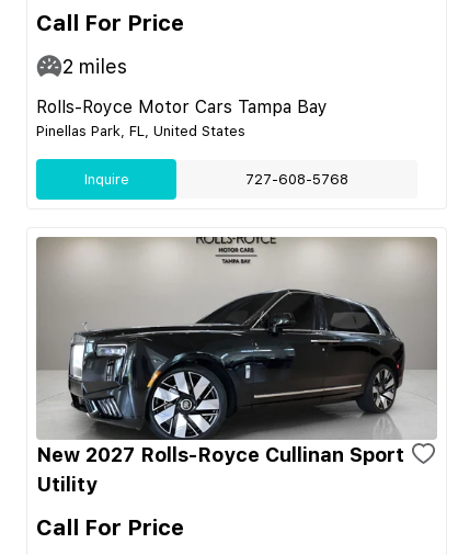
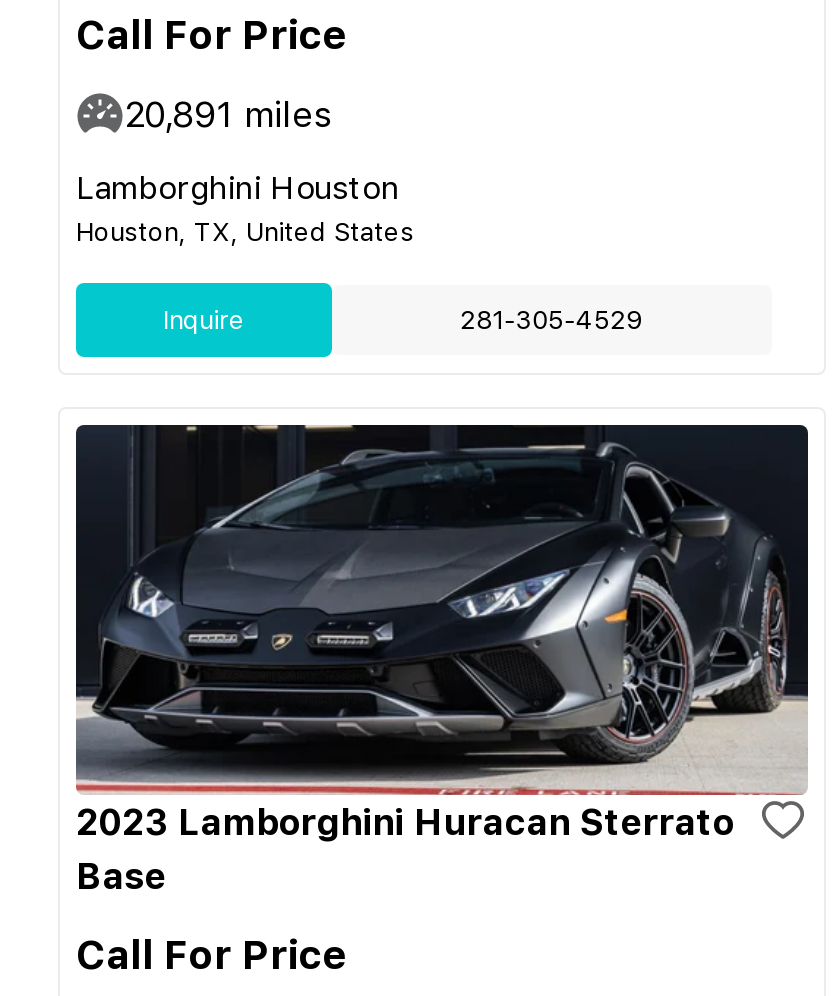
[62,55,127,78] 2 miles -> [124,93,332,135] 20,891 miles
[36,96,328,139] Rolls-Royce Motor Cars Tampa Bay | Pinellas Park, FL, United States -> [76,169,414,247] Lamborghini Houston | Houston, TX, United States
[245,171,348,187] 727-608-5768 -> [460,305,644,335] 281-305-4529
[36,236,436,496] [image] | New 2027 Rolls-Royce Cullinan Sport | Utility -> [74,423,808,897] [image] | 2023 Lamborghini Huracan Sterrato | Base

